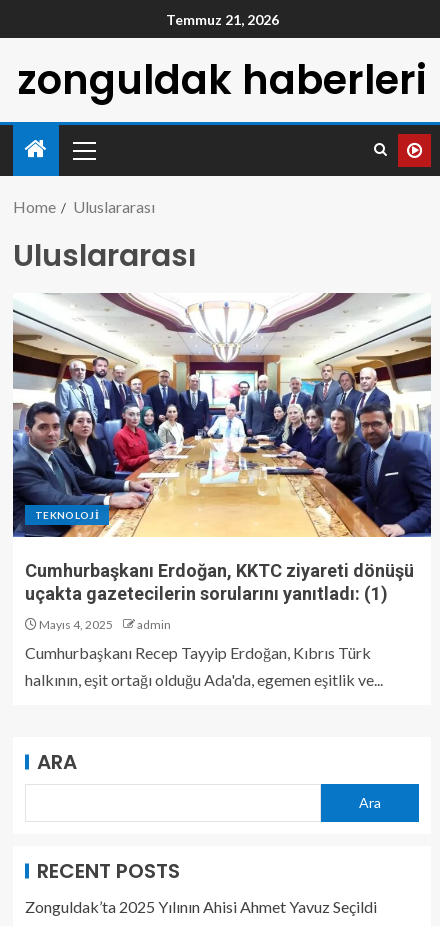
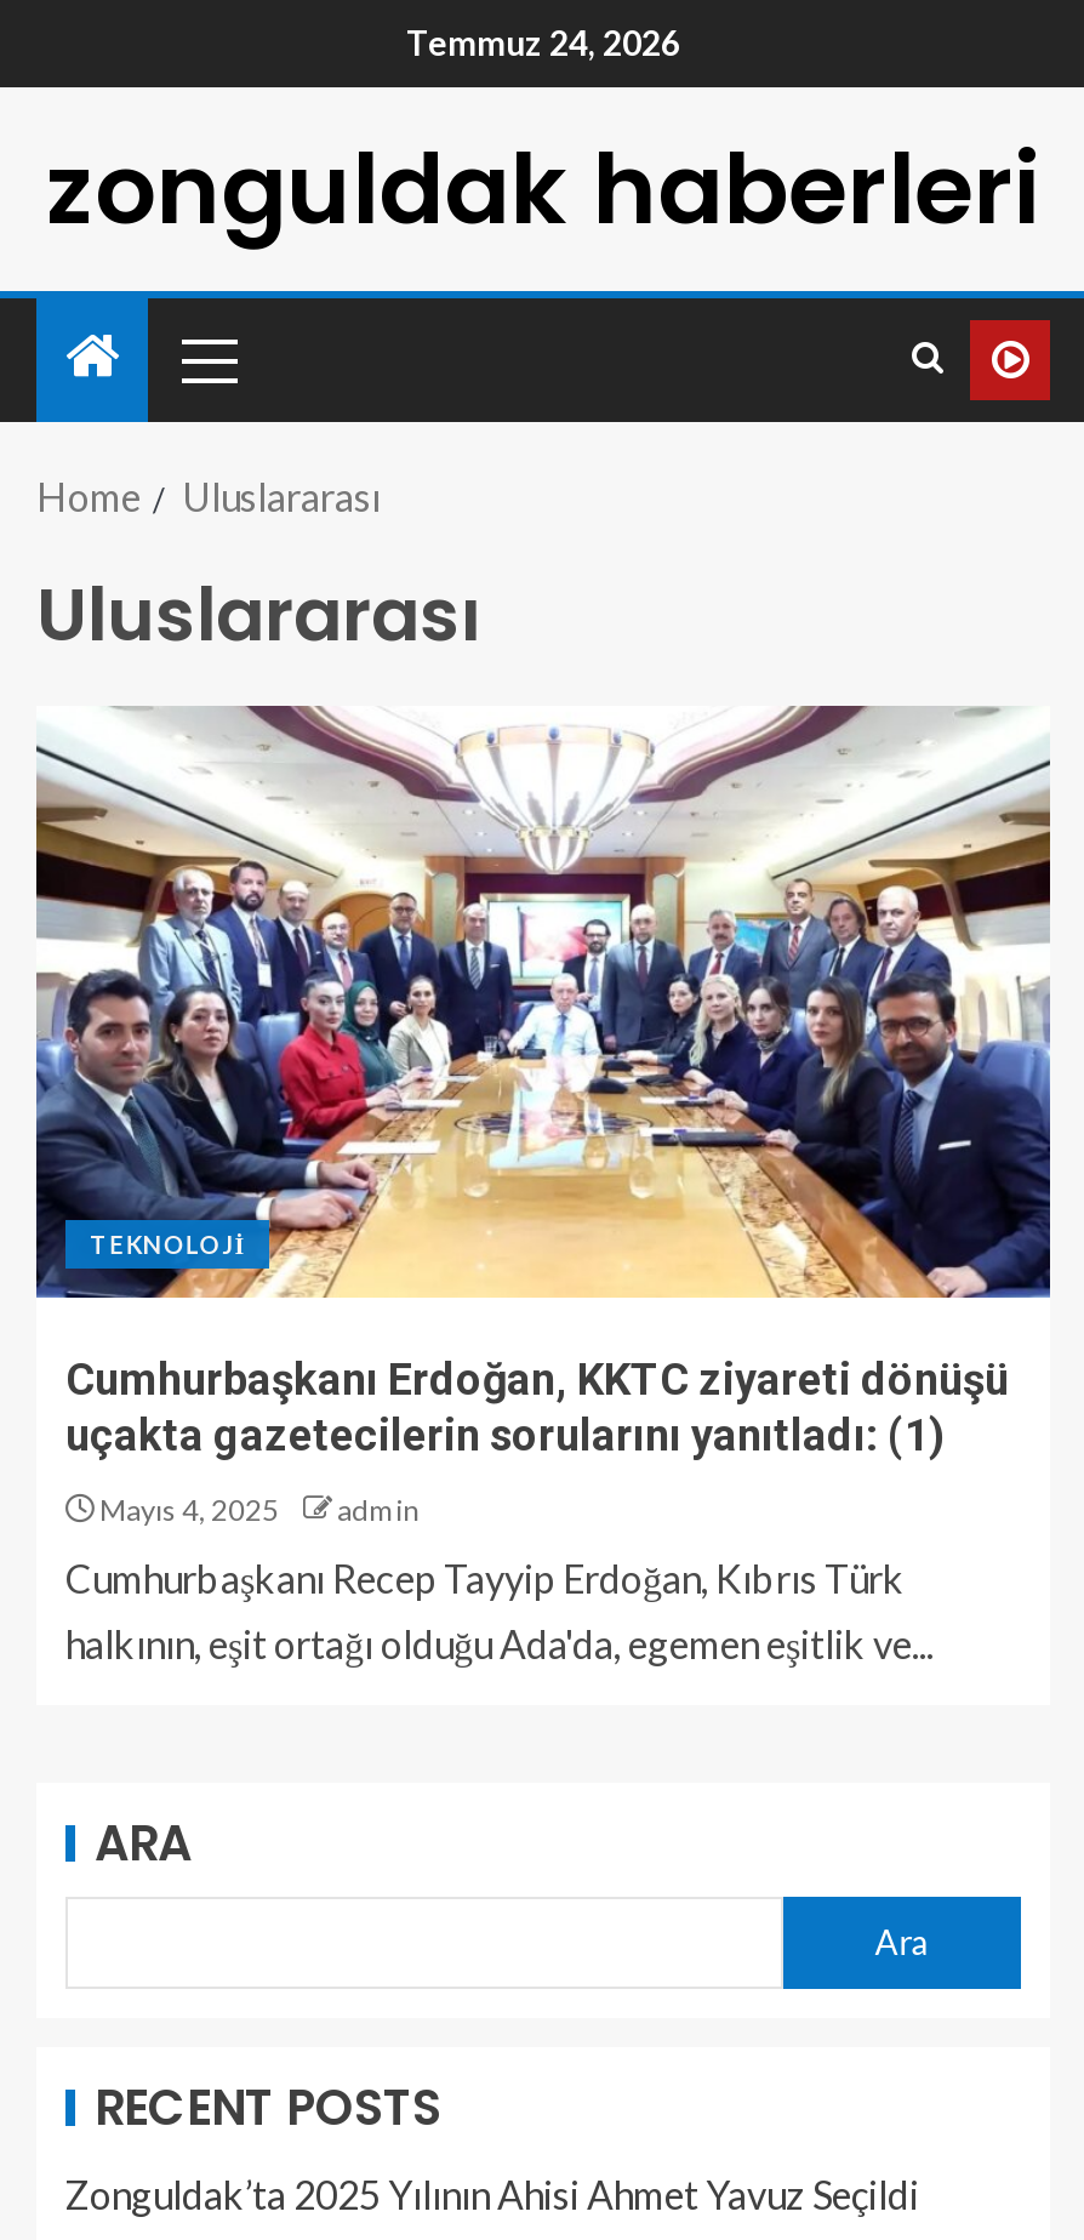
[165,11,278,28] Temmuz 21, 2026 -> [406,22,680,63] Temmuz 24, 2026

